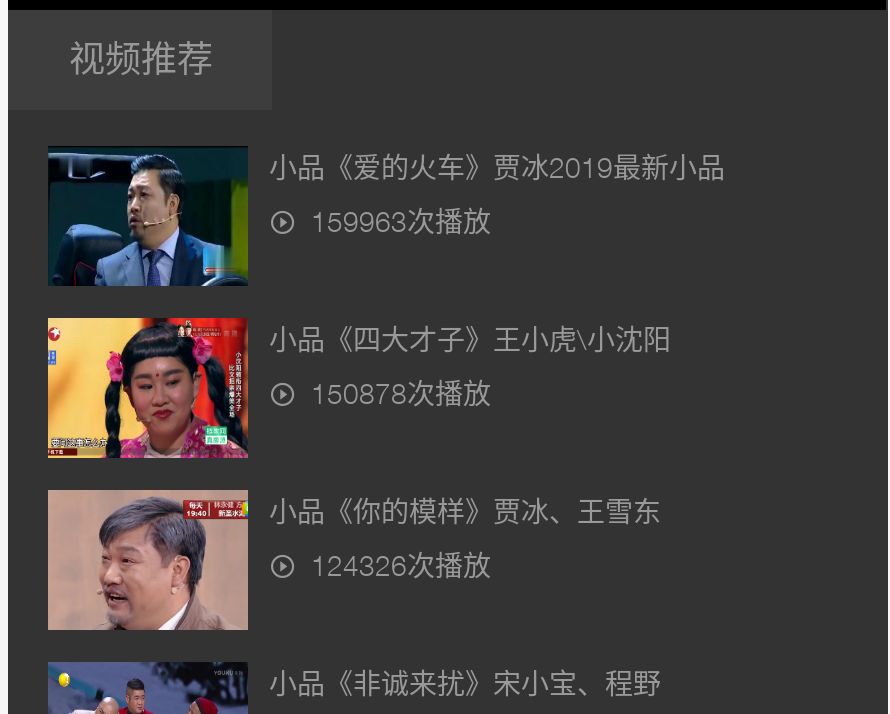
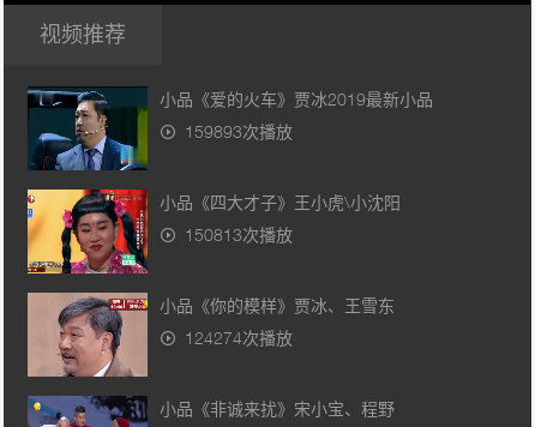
[303,204,491,238] 159963次播放 -> [181,121,293,142] 159893次播放
[303,376,491,410] 150878次播放 -> [181,225,293,245] 150813次播放
[303,548,491,582] 124326次播放 -> [181,328,293,348] 124274次播放

